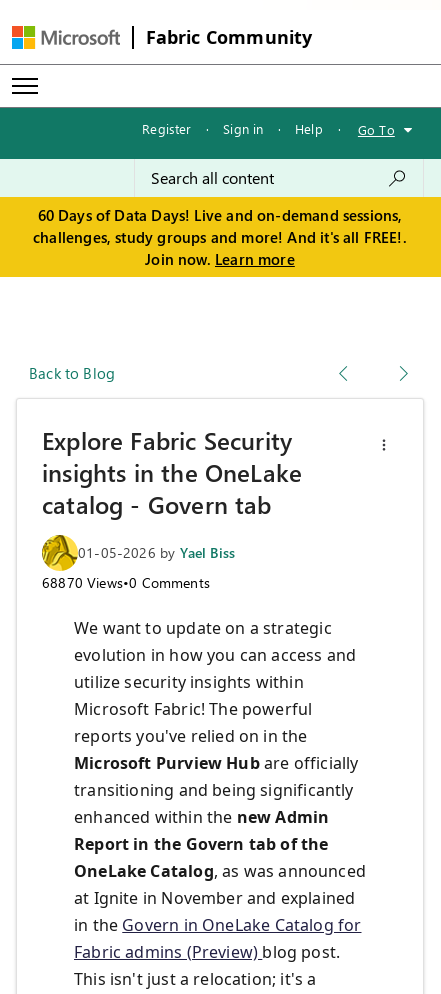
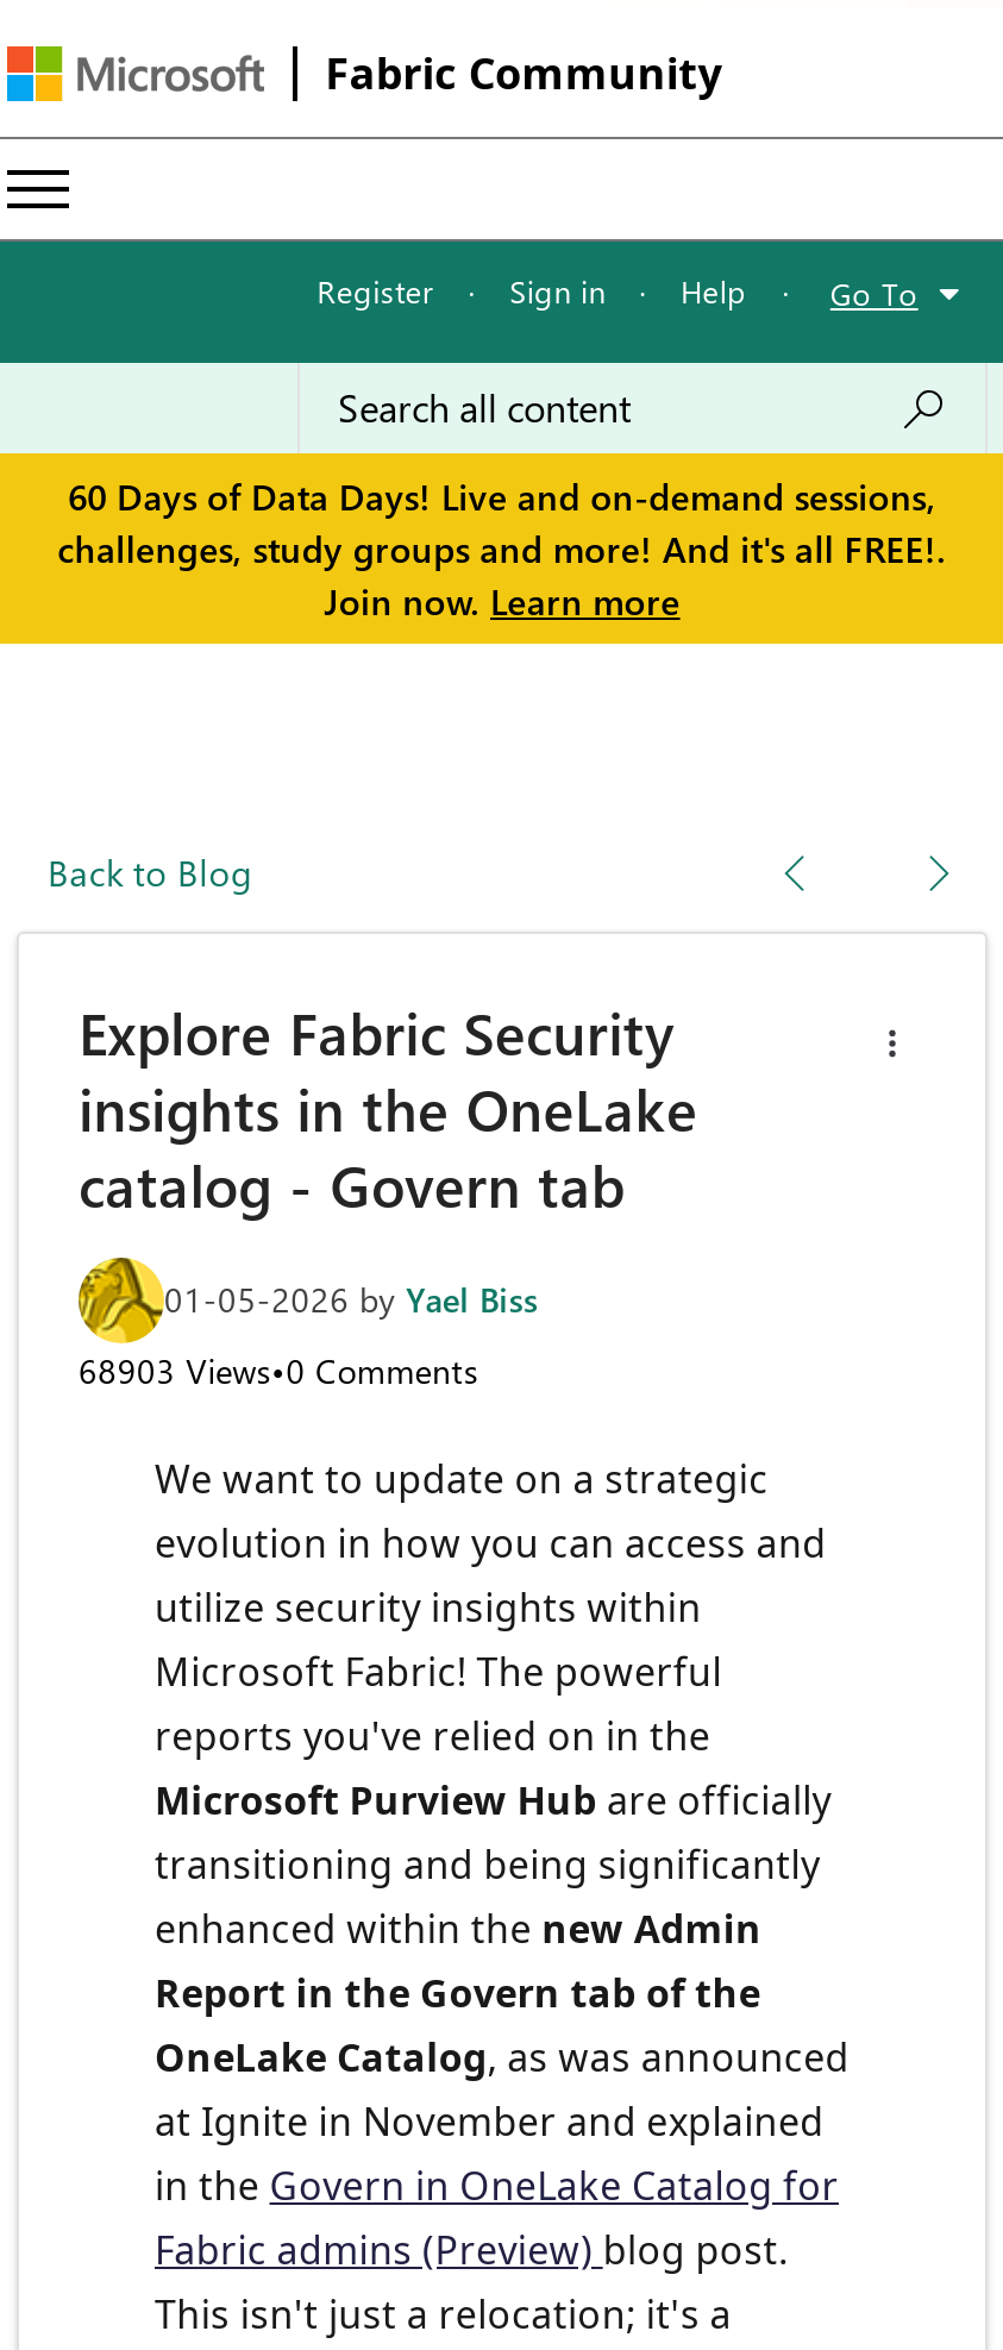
[42,573,210,592] 68870 Views•0 Comments -> [79,1349,478,1394] 68903 Views•0 Comments

